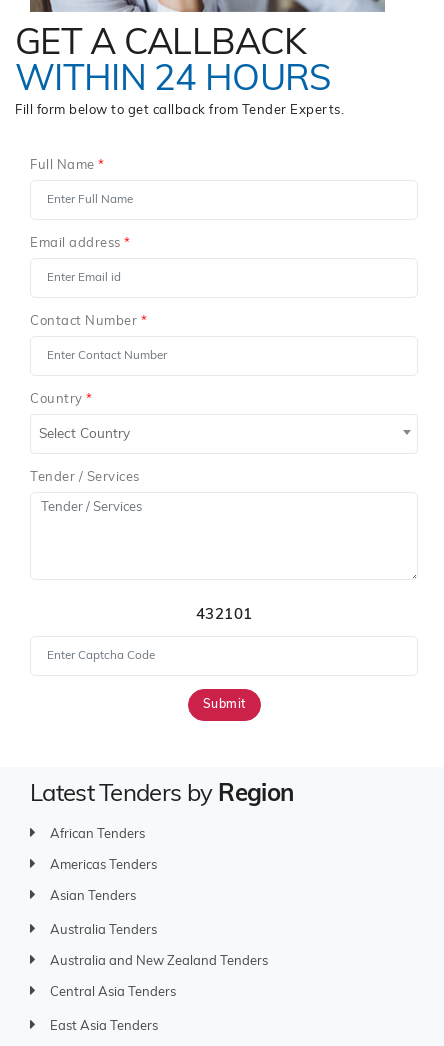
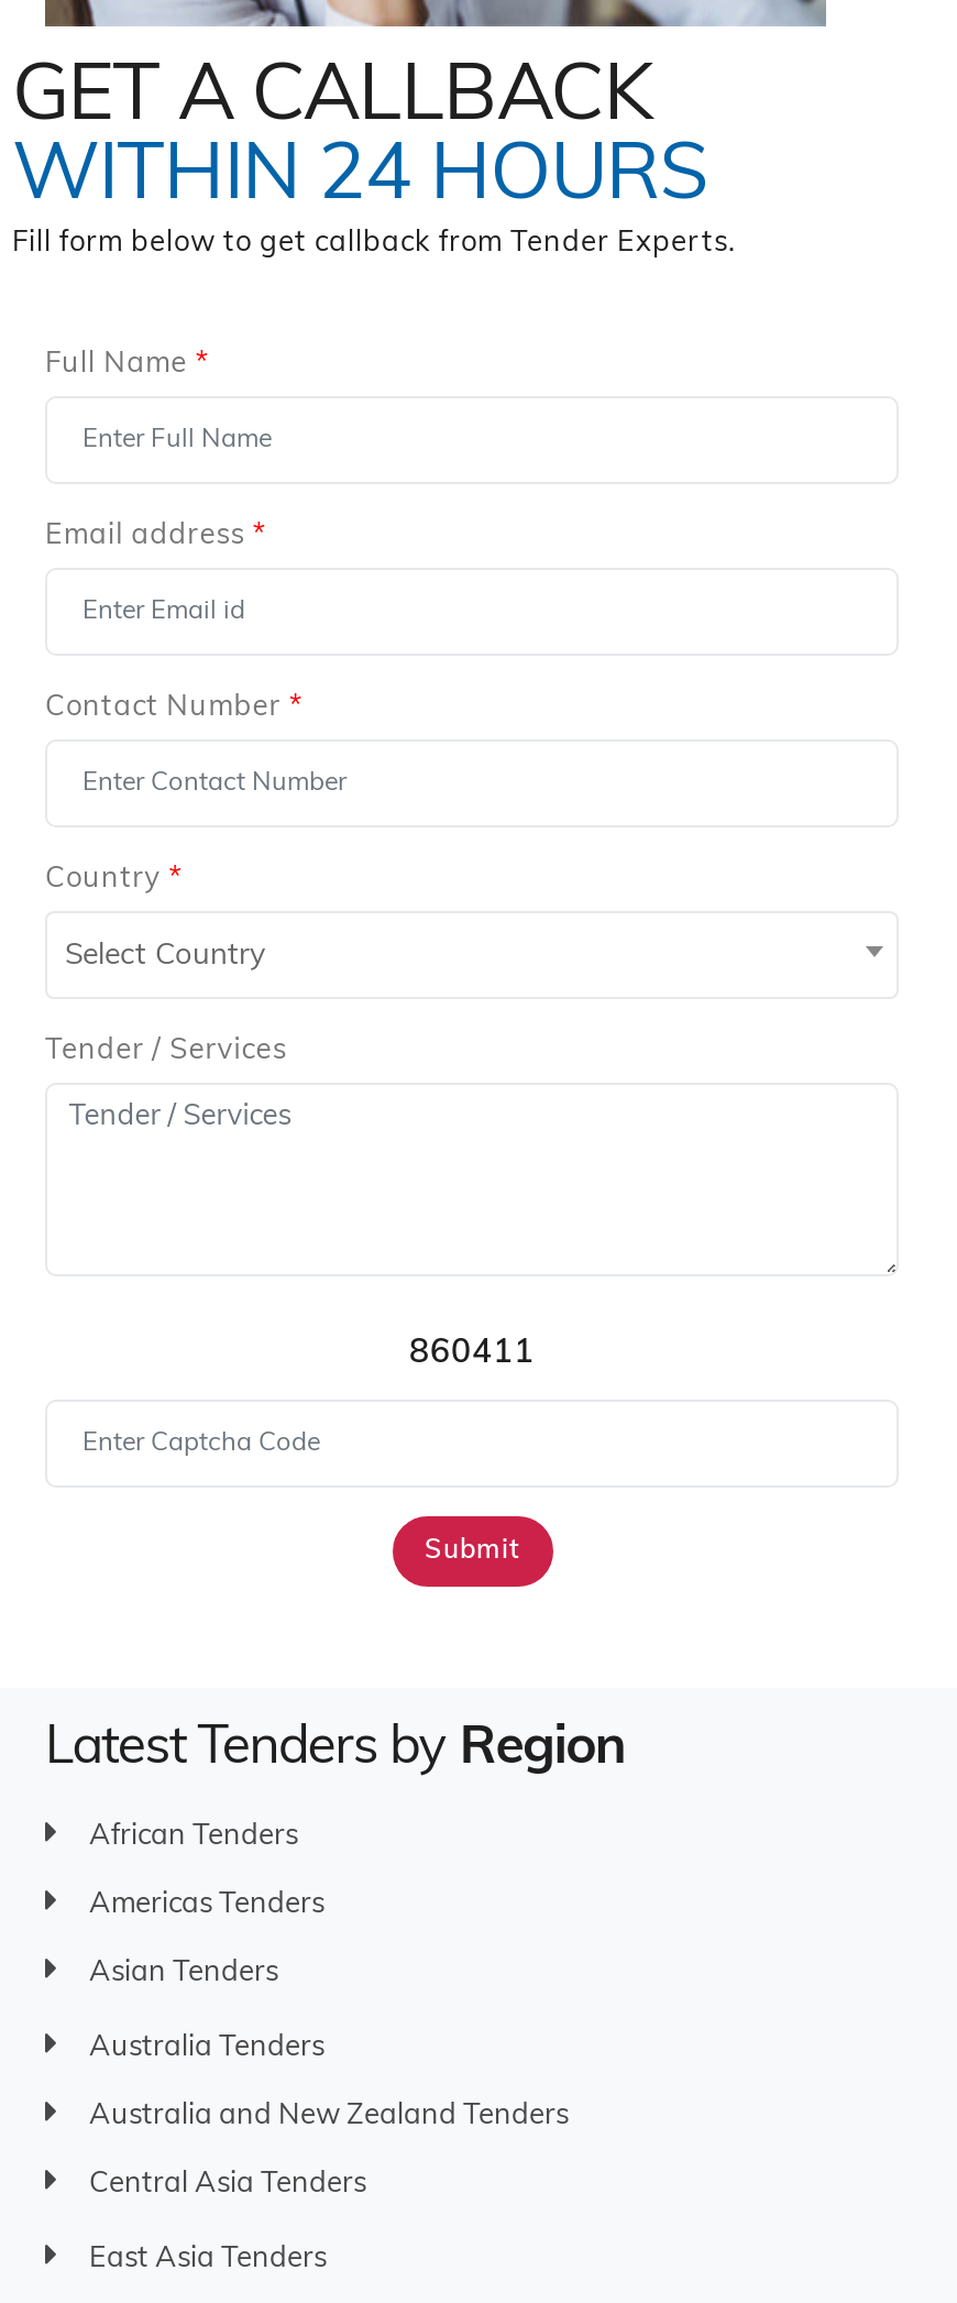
[195,608,252,623] 432101 -> [409,1338,535,1371] 860411

